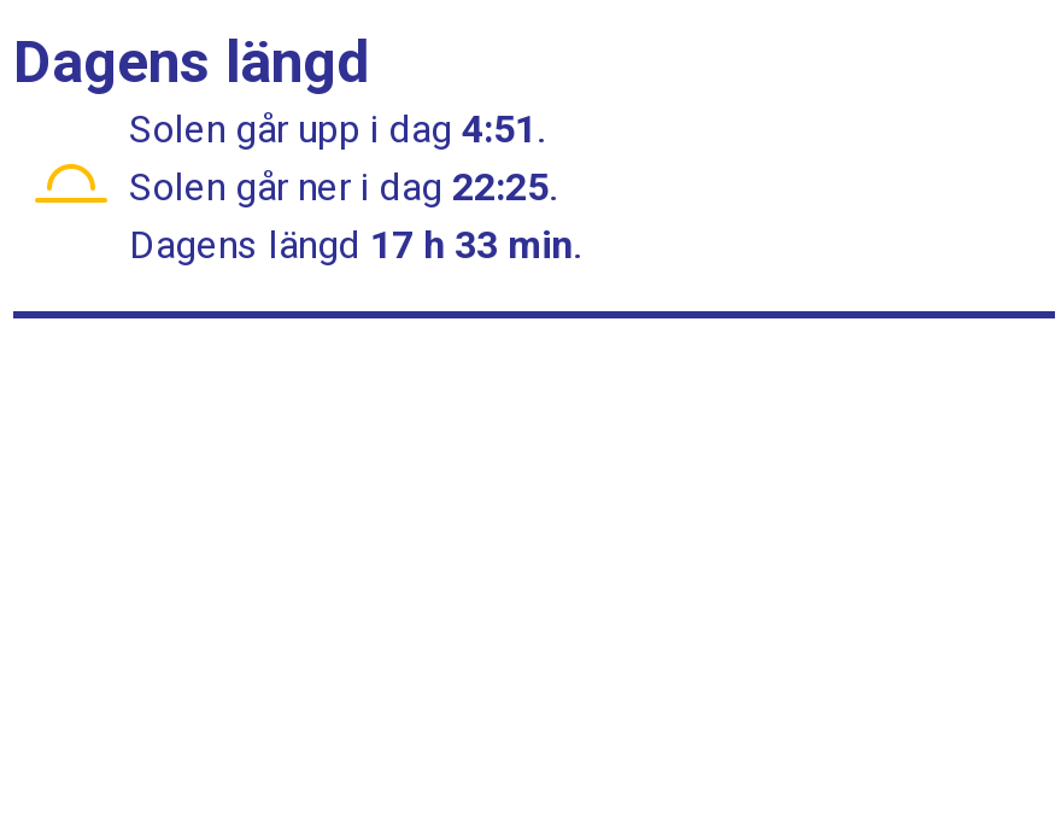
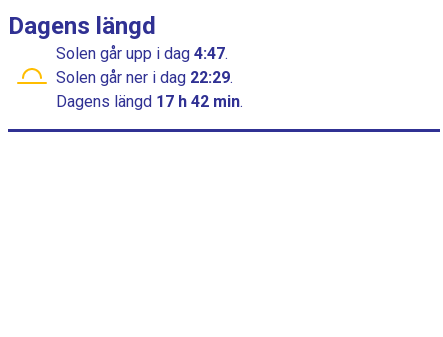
[129,106,553,152] Solen går upp i dag 4:51. -> [56,44,232,63] Solen går upp i dag 4:47.
[129,164,565,210] Solen går ner i dag 22:25. -> [56,68,237,87] Solen går ner i dag 22:29.
[129,222,580,268] Dagens längd 17 h 33 min. -> [56,92,243,111] Dagens längd 17 h 42 min.

